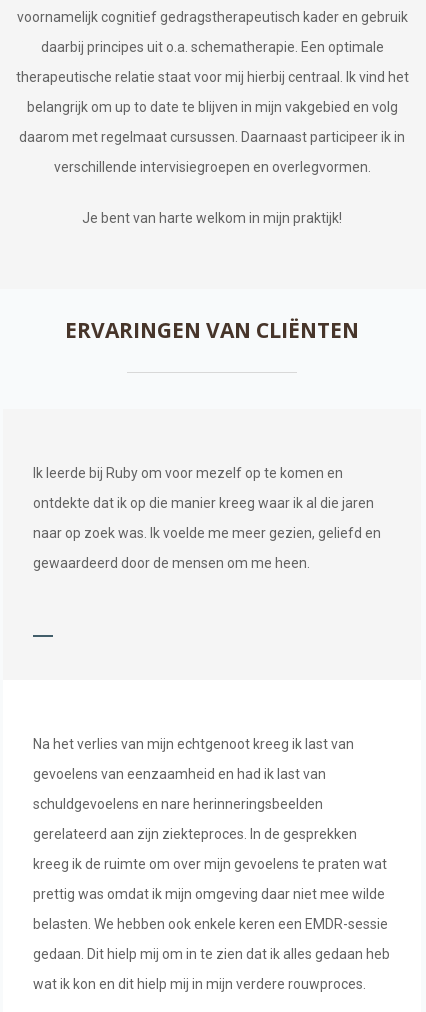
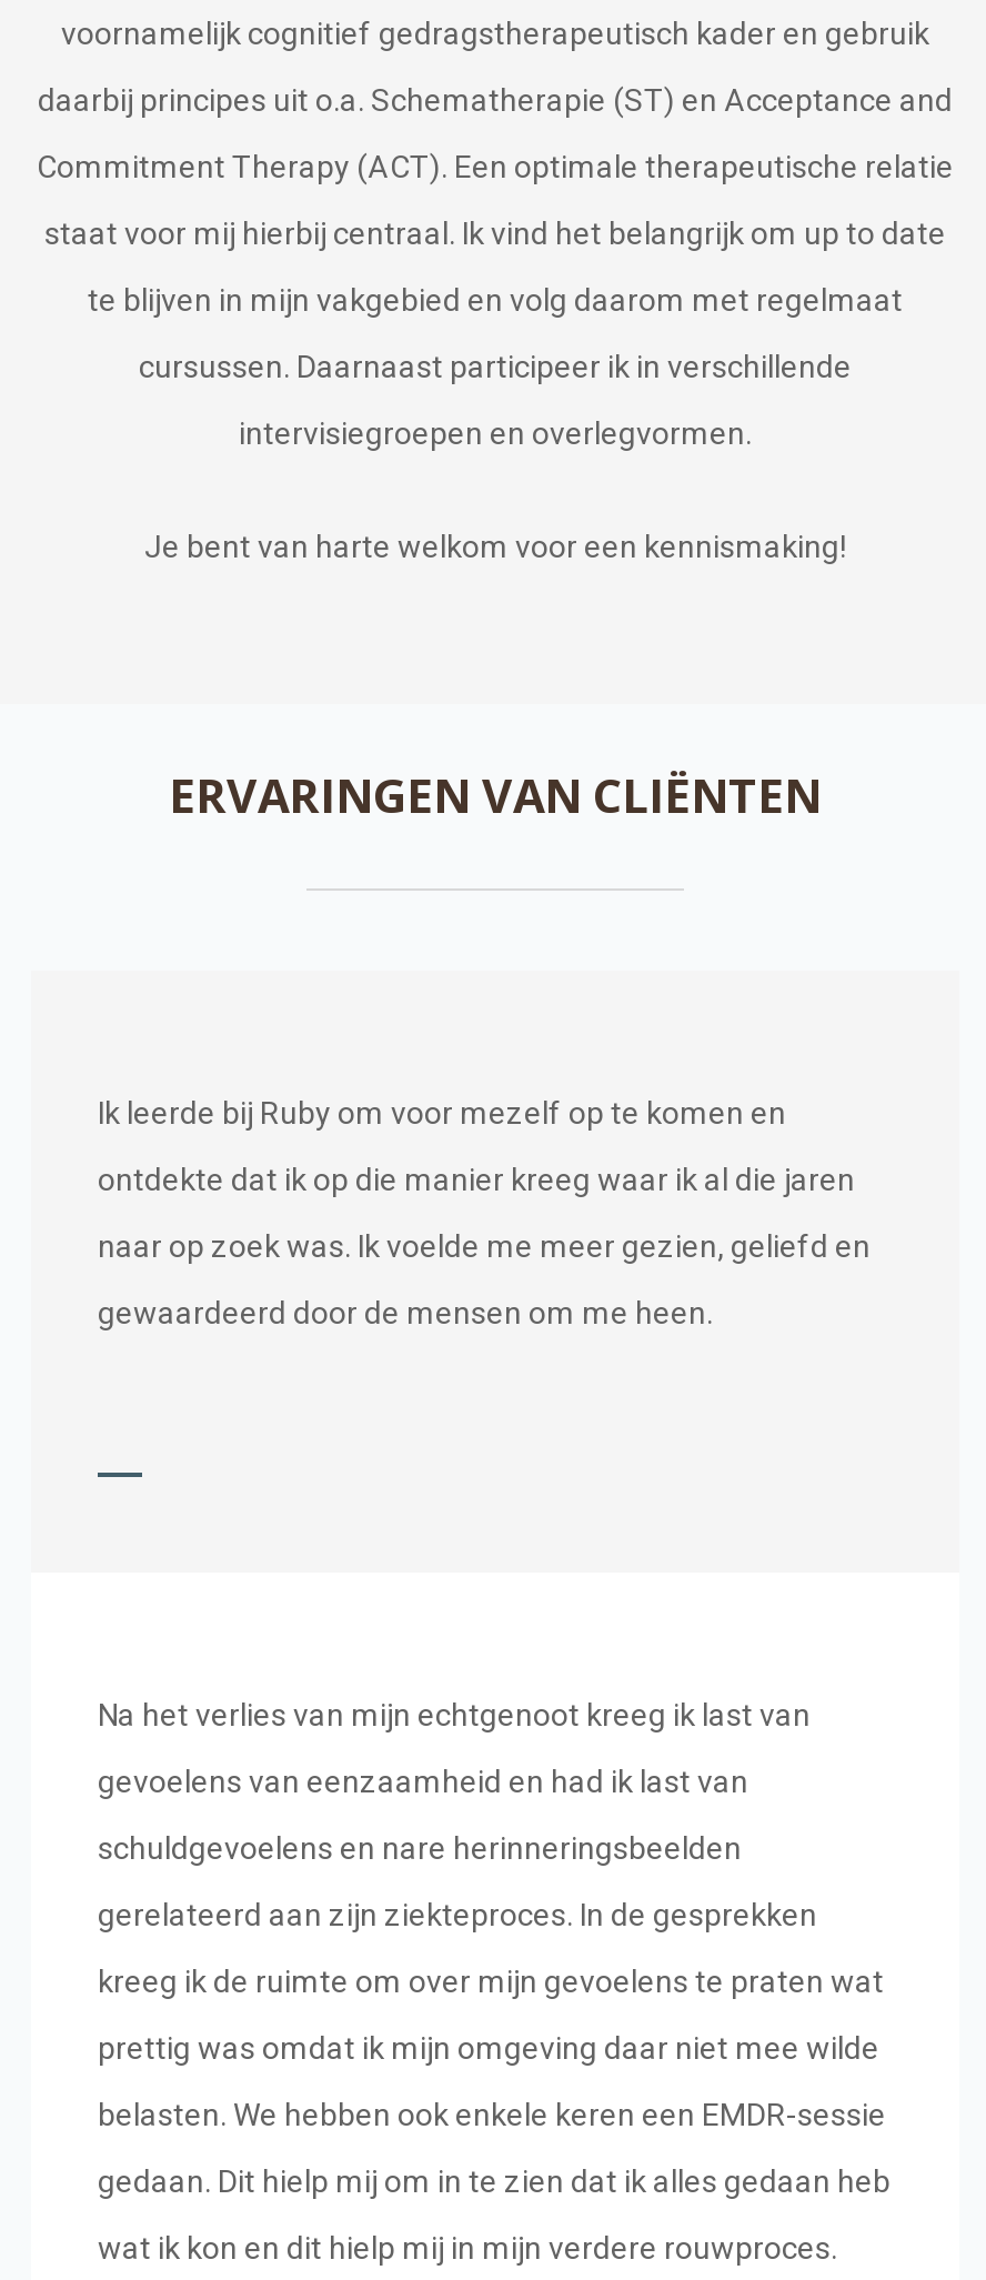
[15,39,408,226] daarbij principes uit o.a. schematherapie. Een optimale | therapeutische relatie staat voor mij hierbij centraal. Ik vind het | belangrijk om up to date te blijven in mijn vakgebied en volg | daarom met regelmaat cursussen. Daarnaast participeer ik in | verschillende intervisiegroepen en overlegvormen. | Je bent van harte welkom in mijn praktijk! -> [37,83,954,565] daarbij principes uit o.a. Schematherapie (ST) en Acceptance and | Commitment Therapy (ACT). Een optimale therapeutische relatie | staat voor mij hierbij centraal. Ik vind het belangrijk om up to date | te blijven in mijn vakgebied en volg daarom met regelmaat | cursussen. Daarnaast participeer ik in verschillende | intervisiegroepen en overlegvormen. | Je bent van harte welkom voor een kennismaking!

